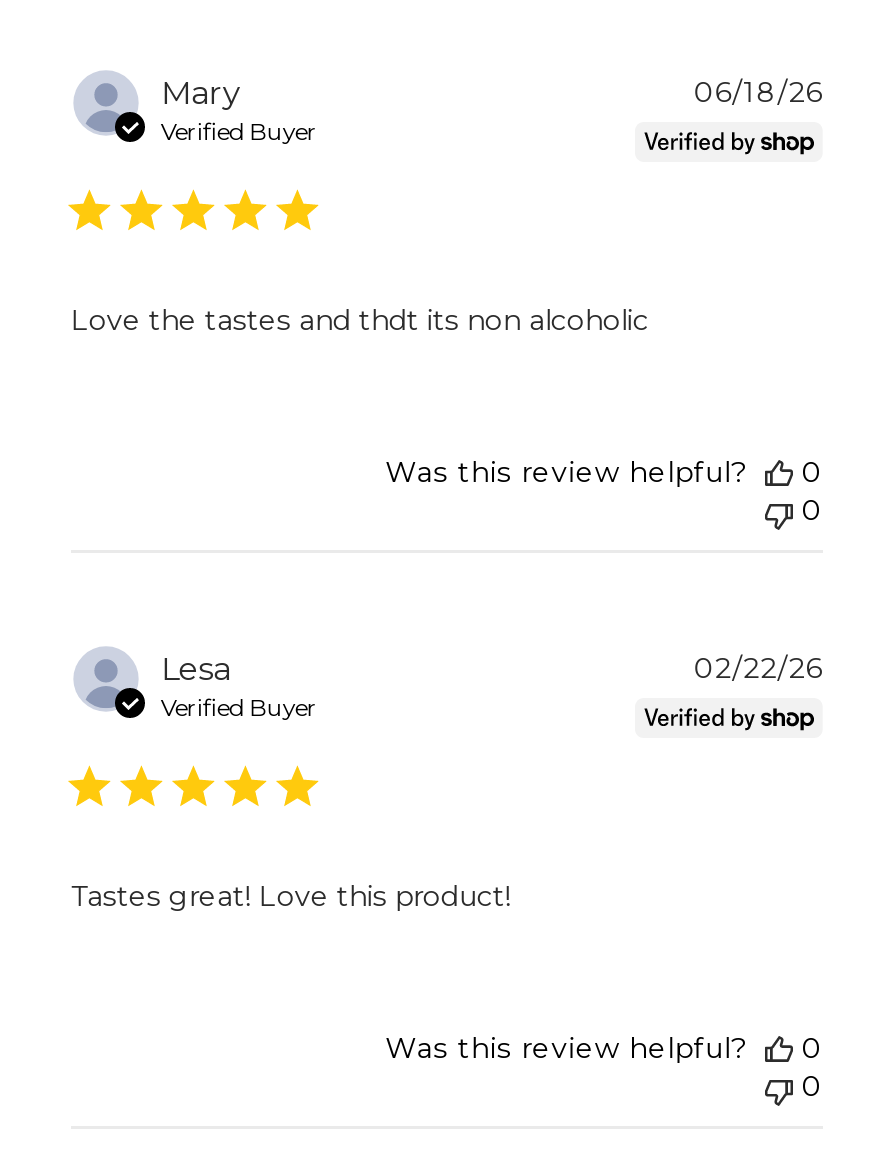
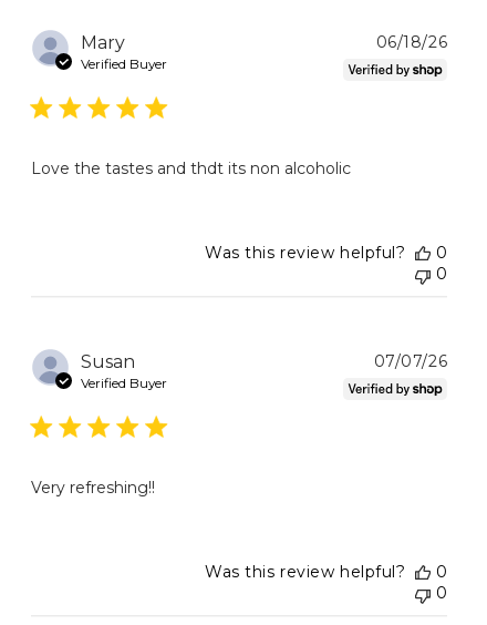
[161,649,231,687] Lesa -> [81,351,135,372] Susan
[694,649,823,685] 02/22/26 -> [374,351,447,371] 07/07/26
[71,877,511,913] Tastes great! Love this product! -> [31,477,155,497] Very refreshing!!

